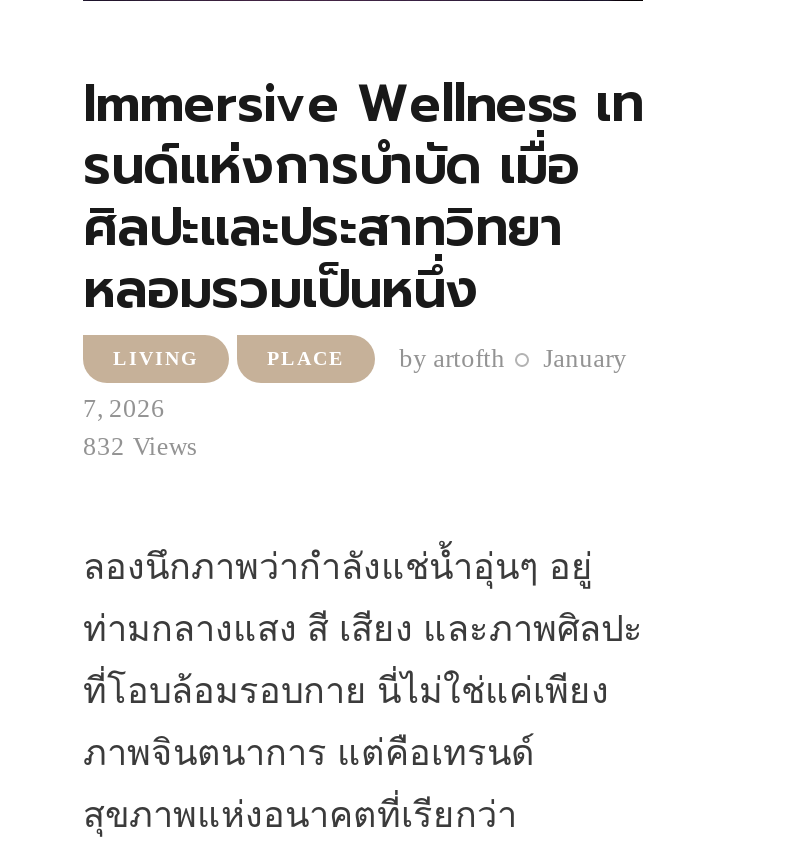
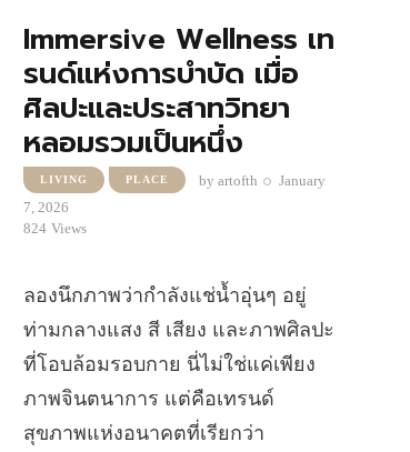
[83,430,197,460] 832 Views -> [23,220,87,237] 824 Views

